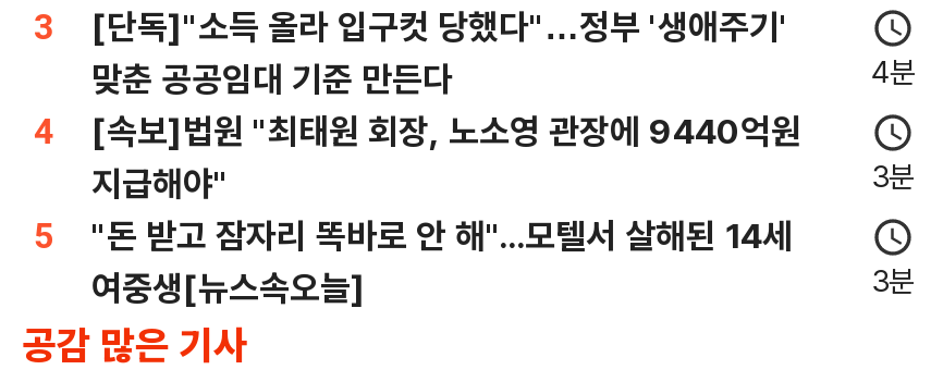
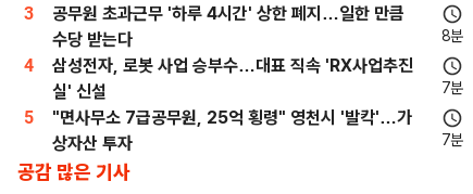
[91,7,915,100] [단독]"소득 올라 입구컷 당했다"…정부 '생애주기' | 맞춘 공공임대 기준 만든다 | 4분 -> [52,3,463,50] 공무원 초과근무 '하루 4시간' 상한 폐지…일한 만큼 | 수당 받는다 | 8분
[91,111,914,205] [속보]법원 "최태원 회장, 노소영 관장에 9440억원 | 지급해야" | 3분 -> [52,55,463,102] 삼성전자, 로봇 사업 승부수…대표 직속 'RX사업추진 | 실' 신설 | 7분
[91,215,914,309] "돈 받고 잠자리 똑바로 안 해"...모텔서 살해된 14세 | 여중생[뉴스속오늘] | 3분 -> [52,107,463,154] "면사무소 7급공무원, 25억 횡령" 영천시 '발칵'…가 | 상자산 투자 | 7분

